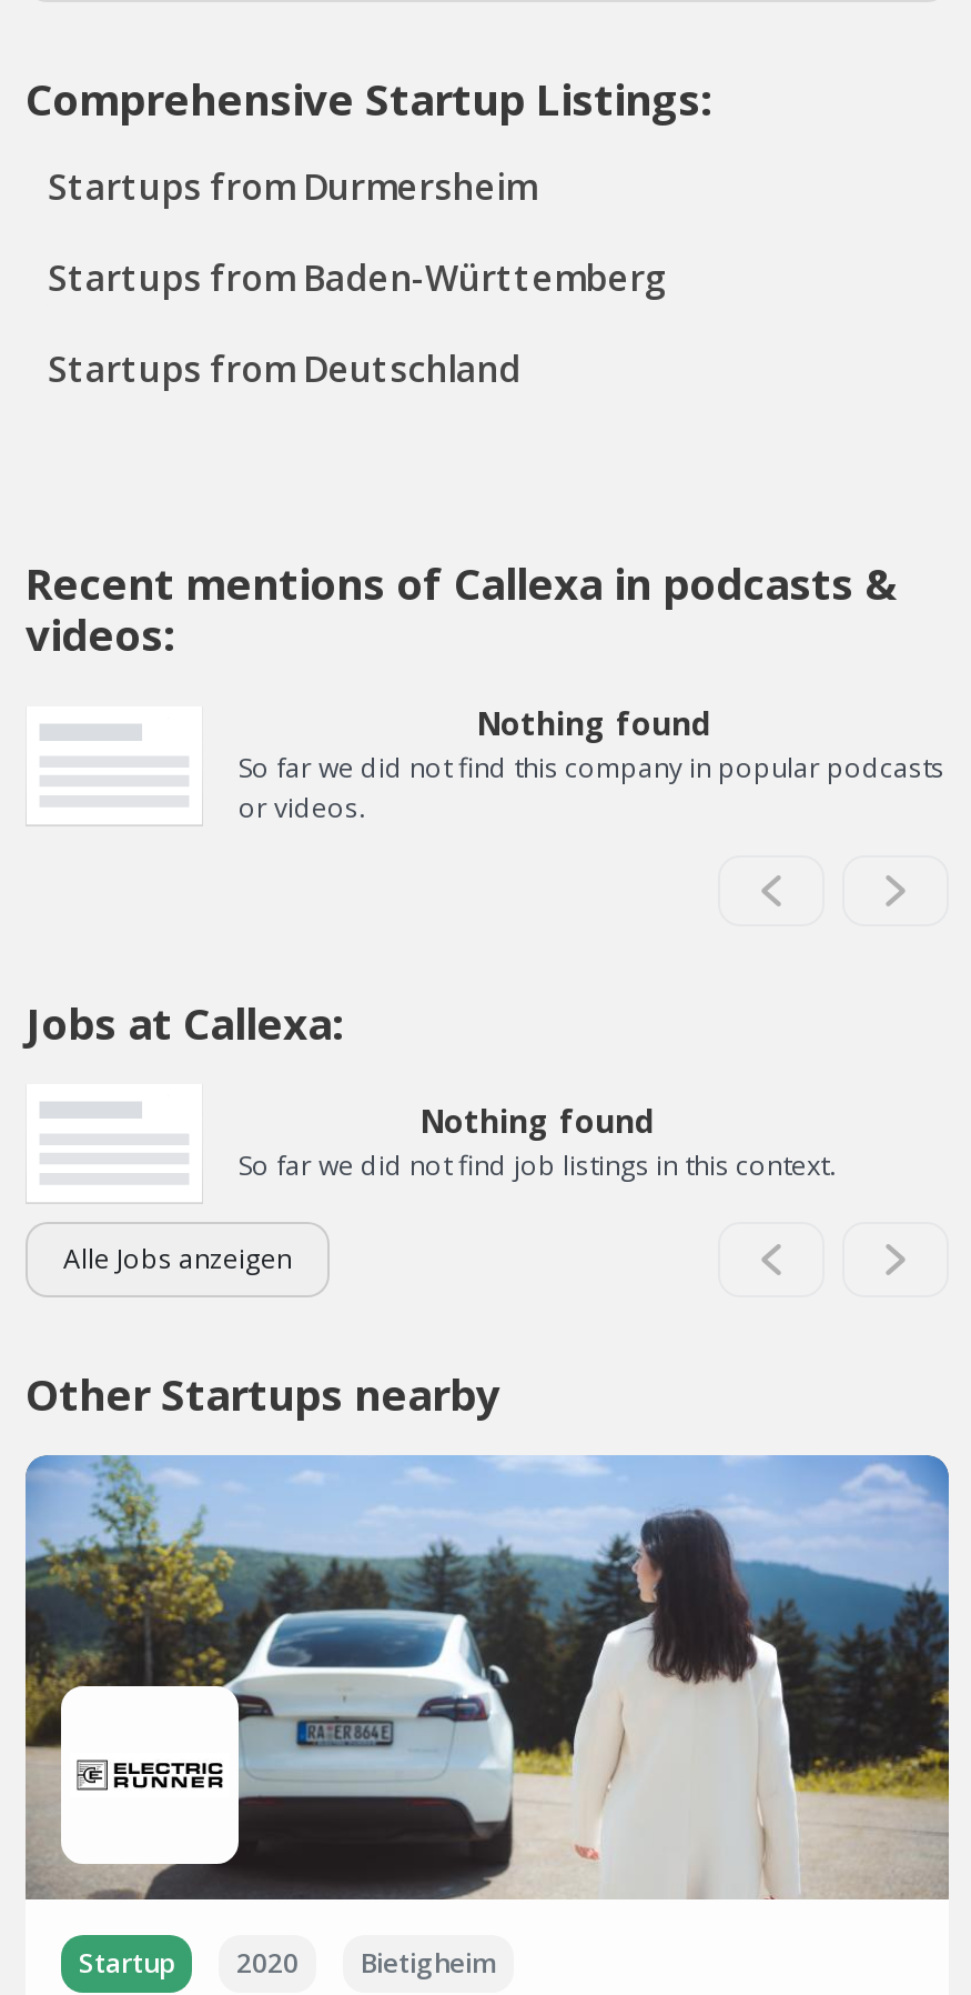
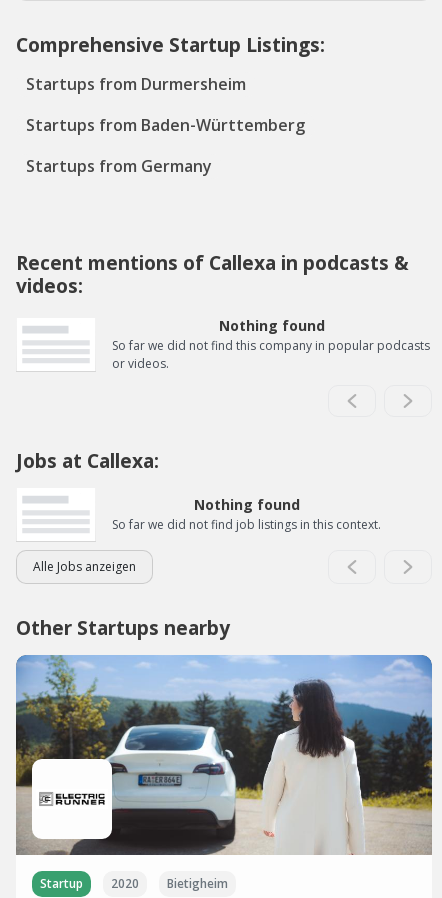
[48,344,520,393] Startups from Deutschland -> [26,155,212,177] Startups from Germany

